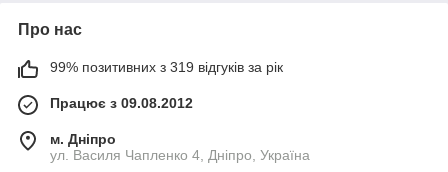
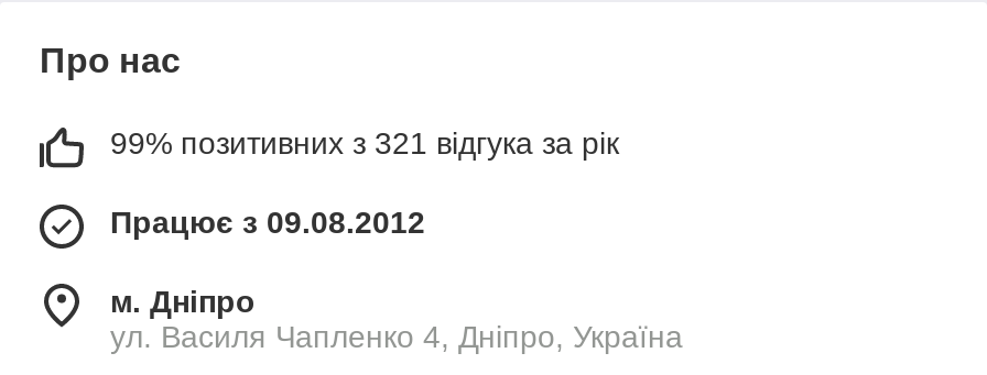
[50,59,283,75] 99% позитивних з 319 відгуків за рік -> [110,125,619,160] 99% позитивних з 321 відгука за рік

